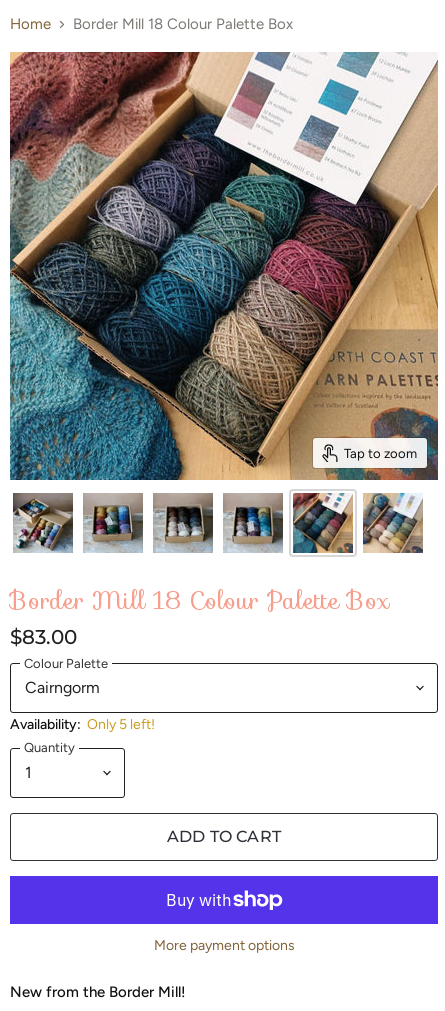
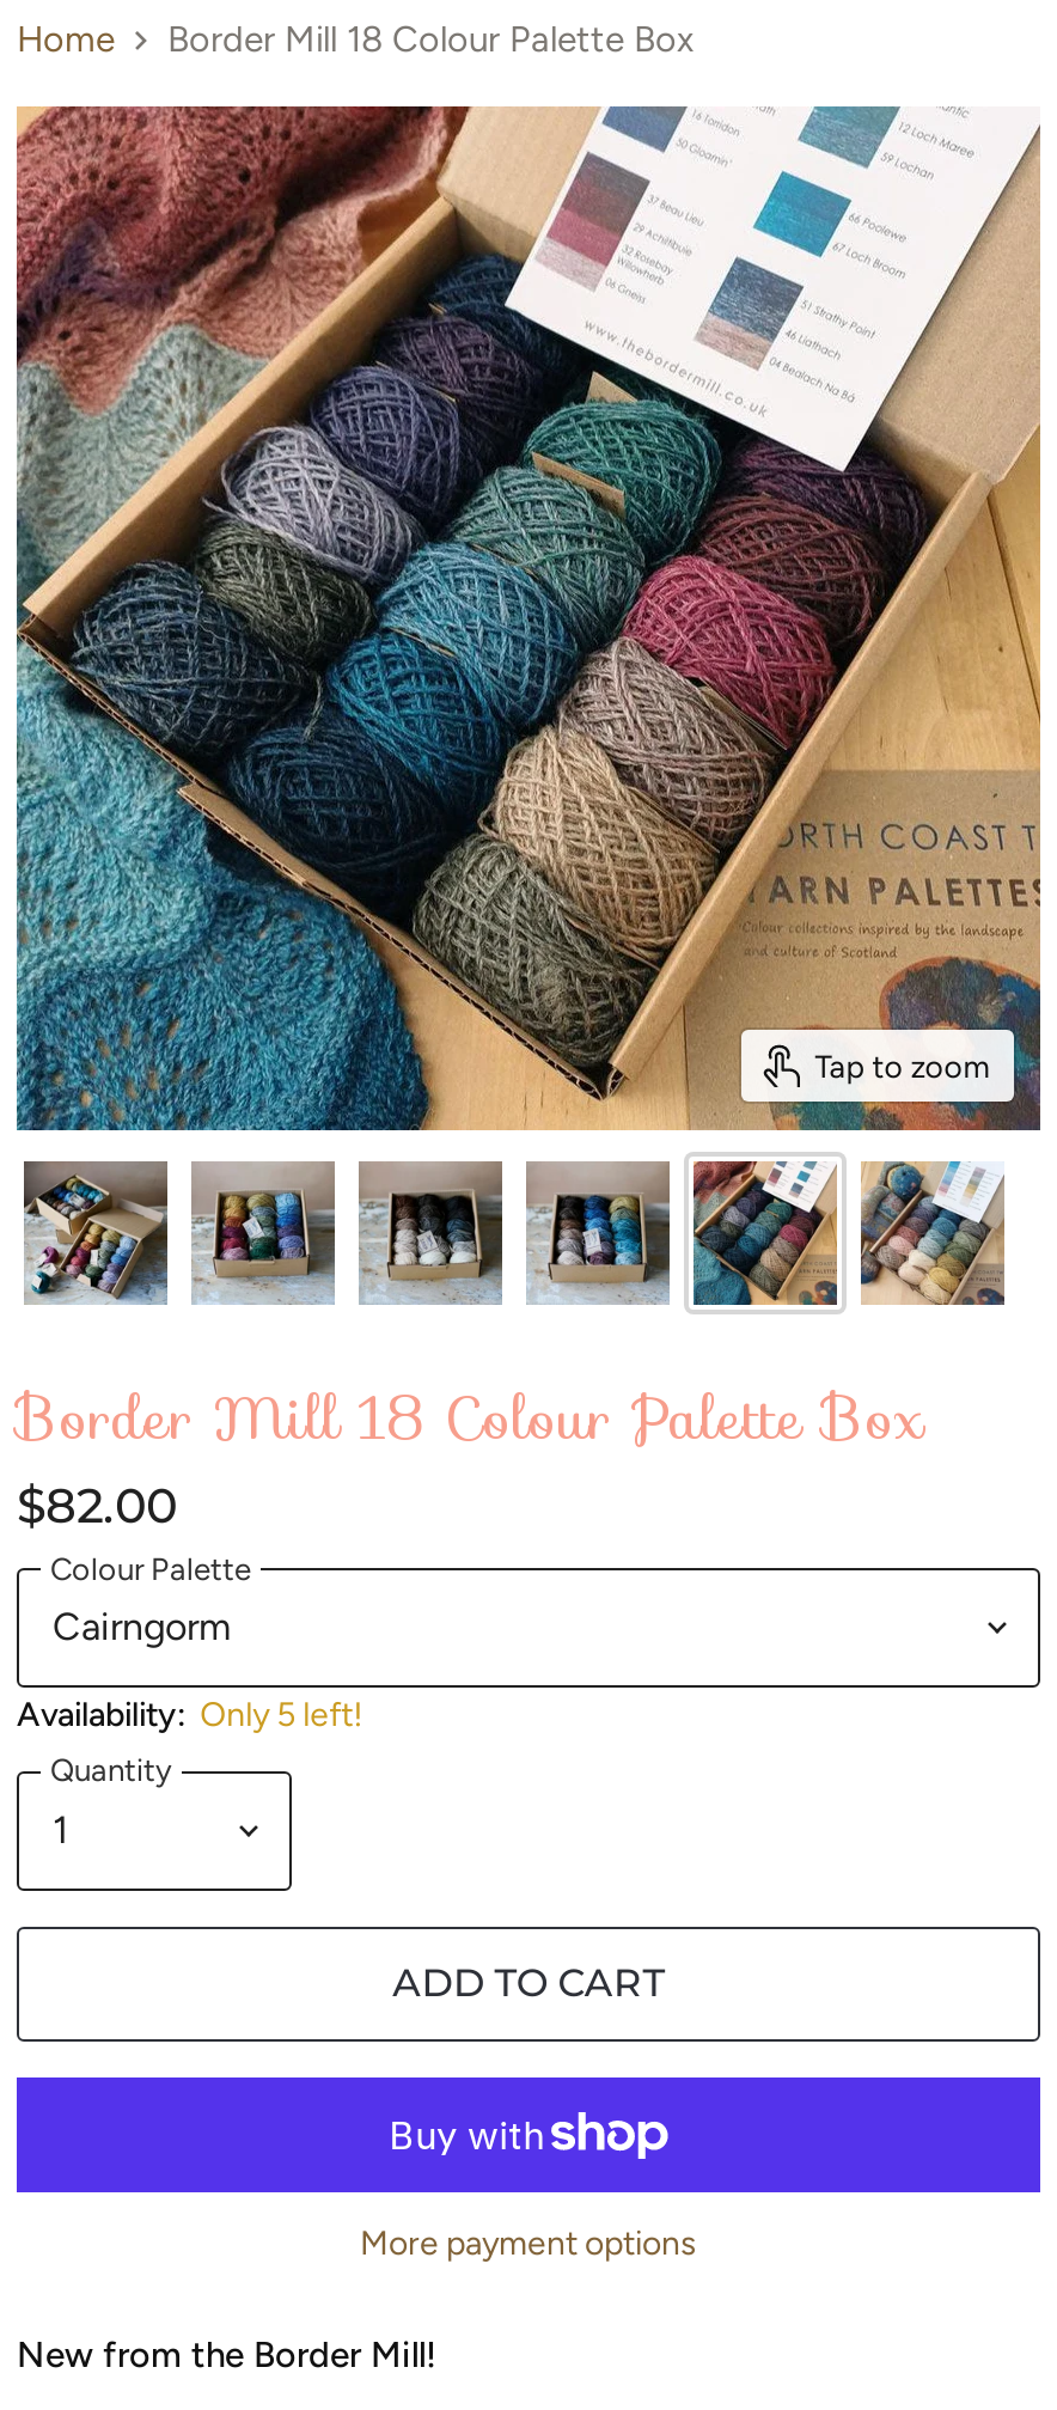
[10,625,77,649] $83.00 -> [17,1477,177,1535] $82.00

